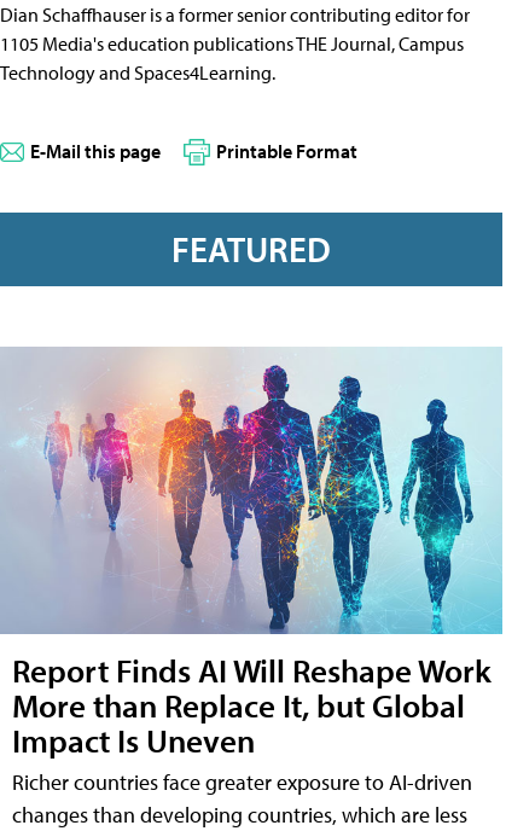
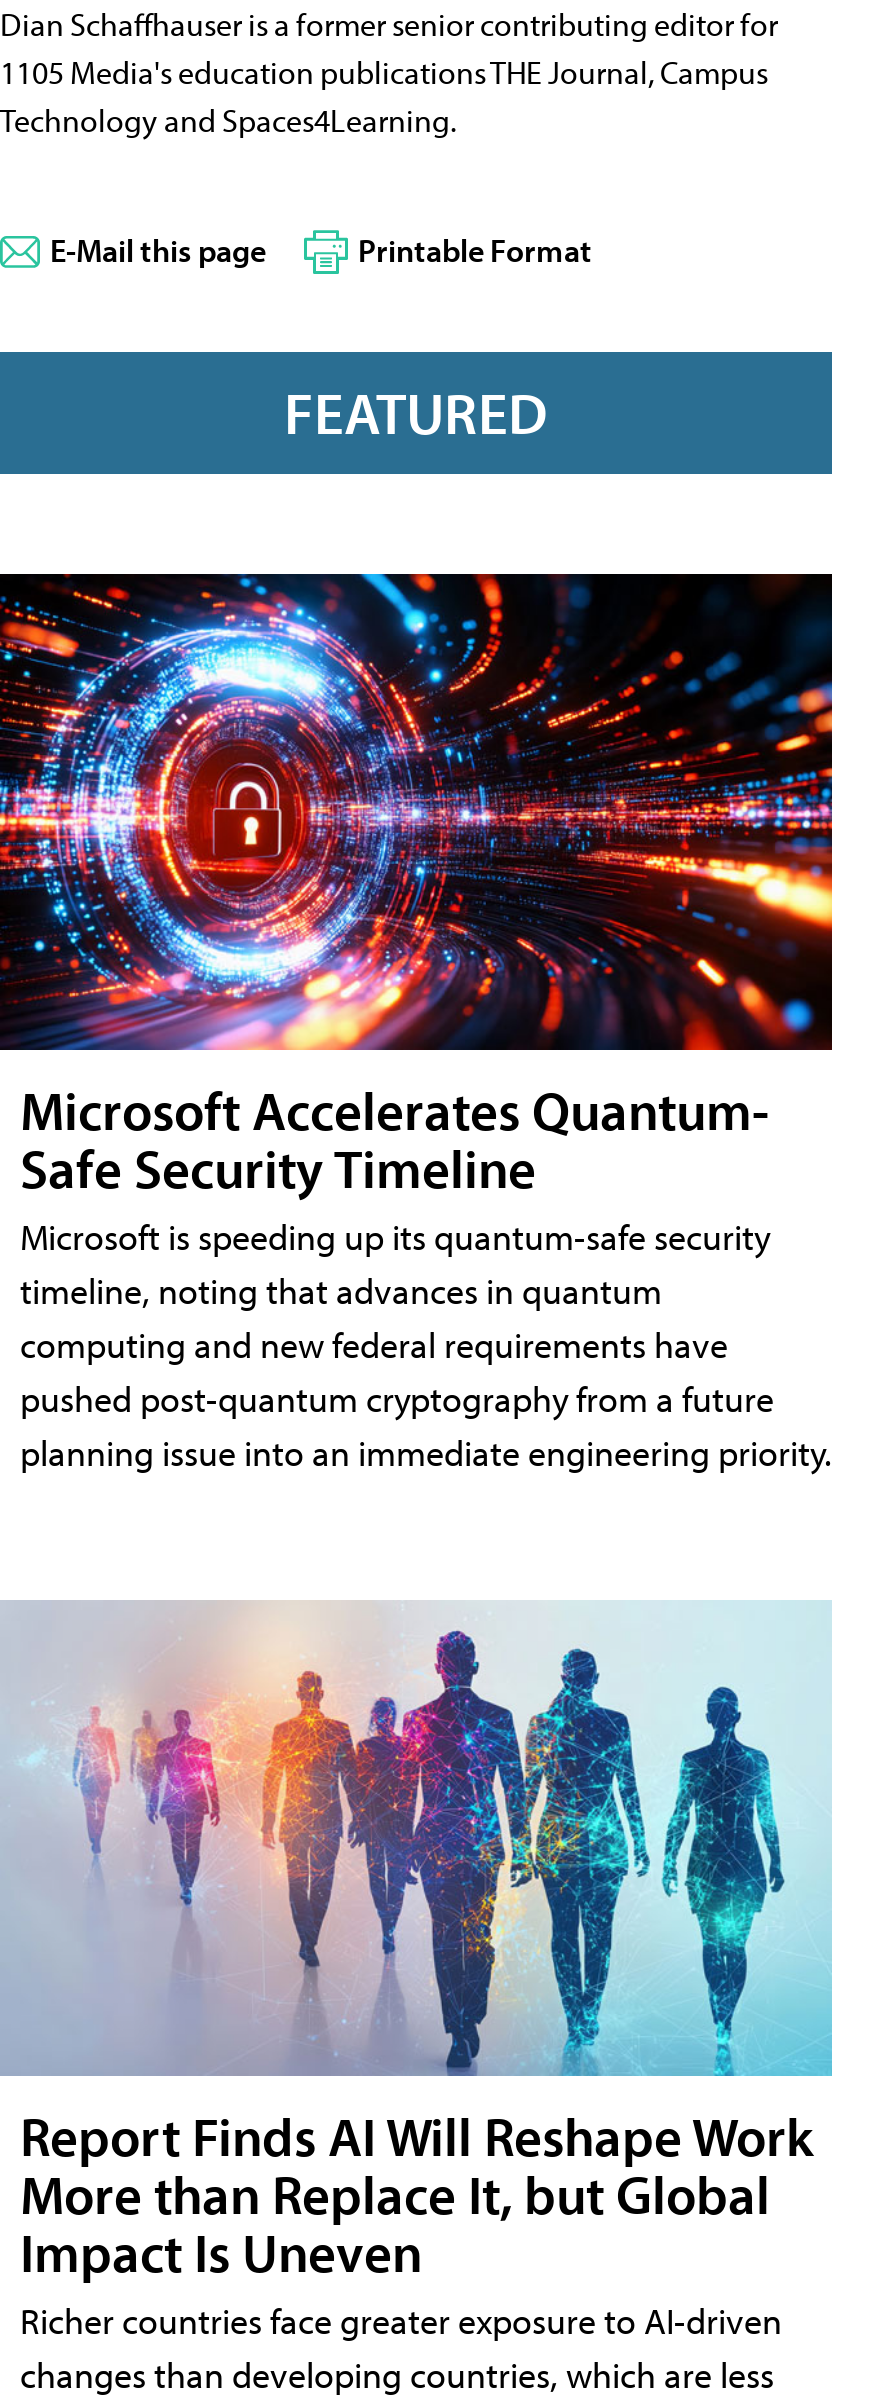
none -> [6,572,834,1476] [image] | Microsoft Accelerates Quantum- | Safe Security Timeline | Microsoft is speeding up its quantum-safe security | timeline, noting that advances in quantum | computing and new federal requirements have | pushed post-quantum cryptography from a future | planning issue into an immediate engineering priority.

